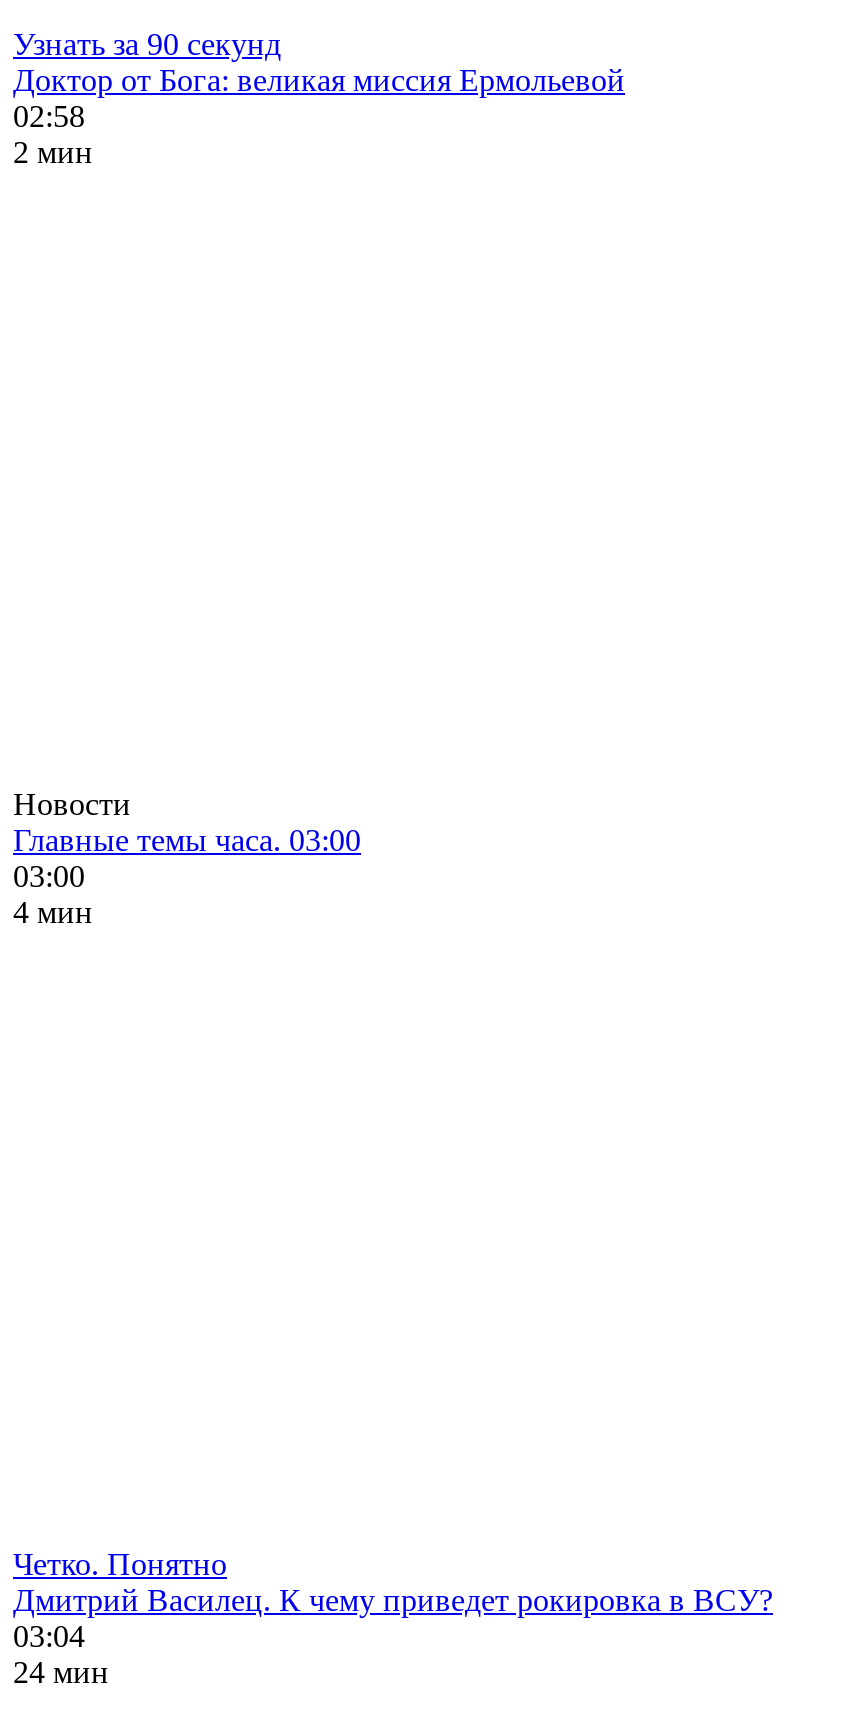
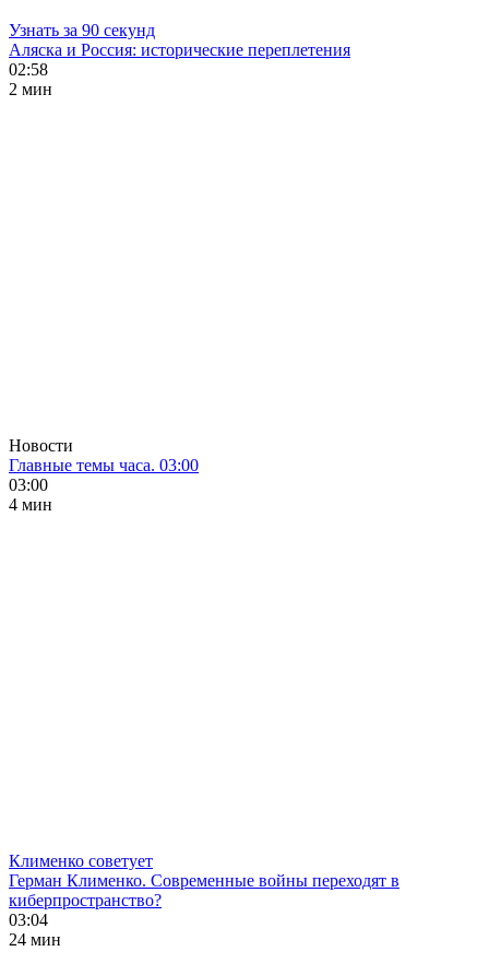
[13,63,625,97] Доктор от Бога: великая миссия Ермольевой -> [9,40,350,59] Аляска и Россия: исторические переплетения
[13,1547,773,1617] Четко. Понятно | Дмитрий Василец. К чему приведет рокировка в ВСУ? -> [9,851,399,909] Клименко советует | Герман Клименко. Современные войны переходят в | киберпространство?

